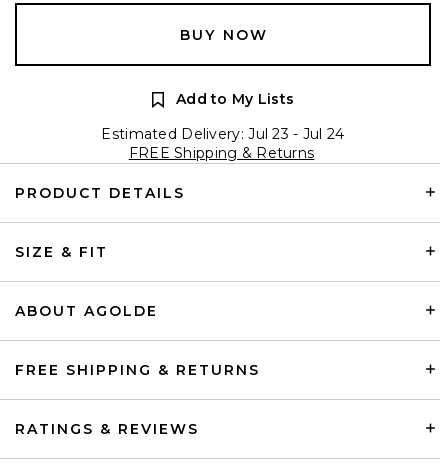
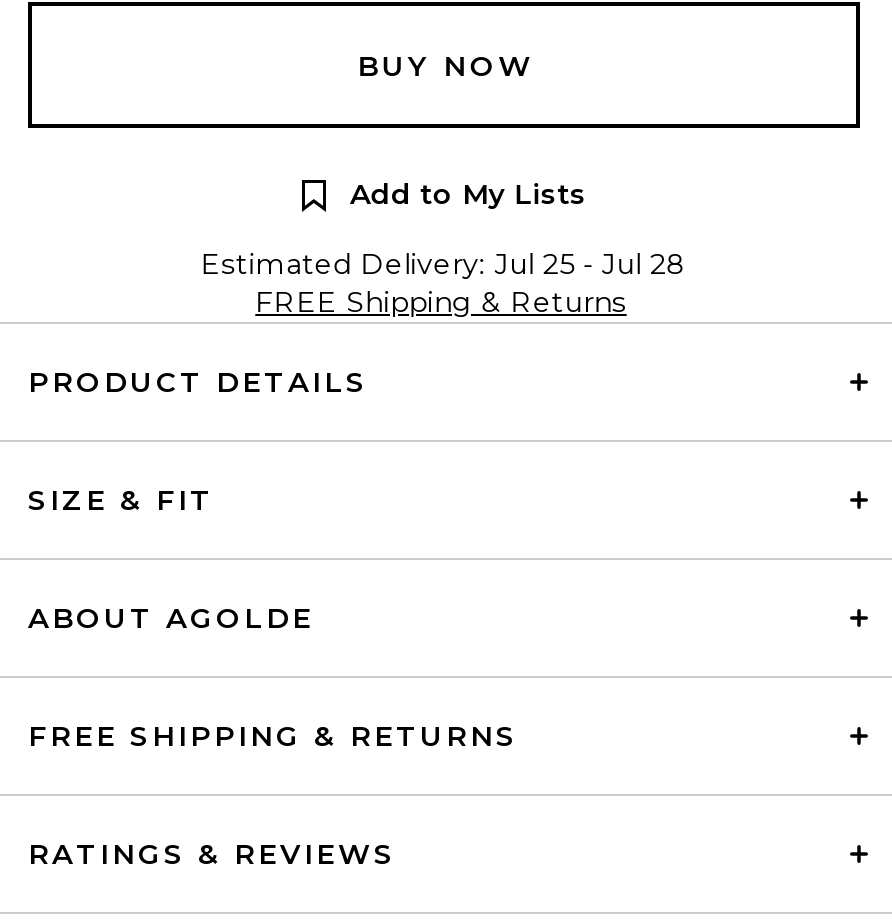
[101,125,345,143] Estimated Delivery: Jul 23 - Jul 24 -> [201,246,687,282] Estimated Delivery: Jul 25 - Jul 28

